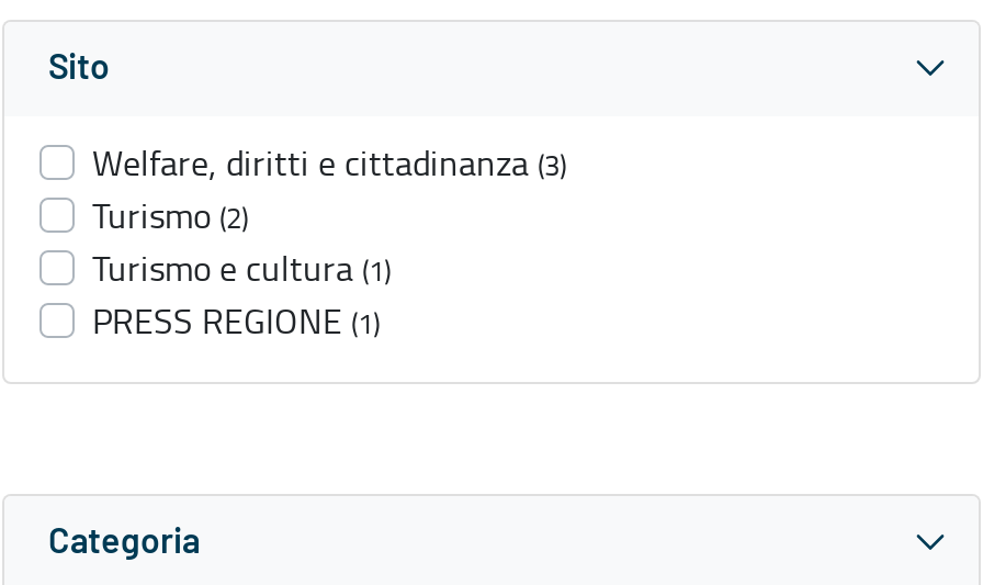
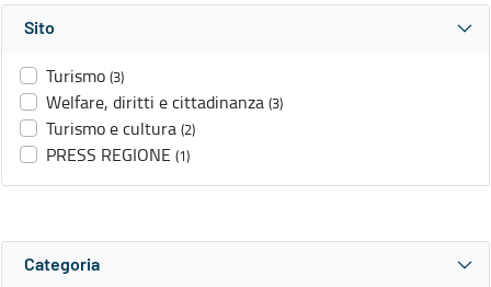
none -> [46,64,124,88] Turismo (3)
moved [92,139,566,187] -> [46,90,283,114]: Welfare, diritti e cittadinanza (3)
[92,192,391,293] Turismo (2) | Turismo e cultura (1) -> [46,116,195,141] Turismo e cultura (2)

